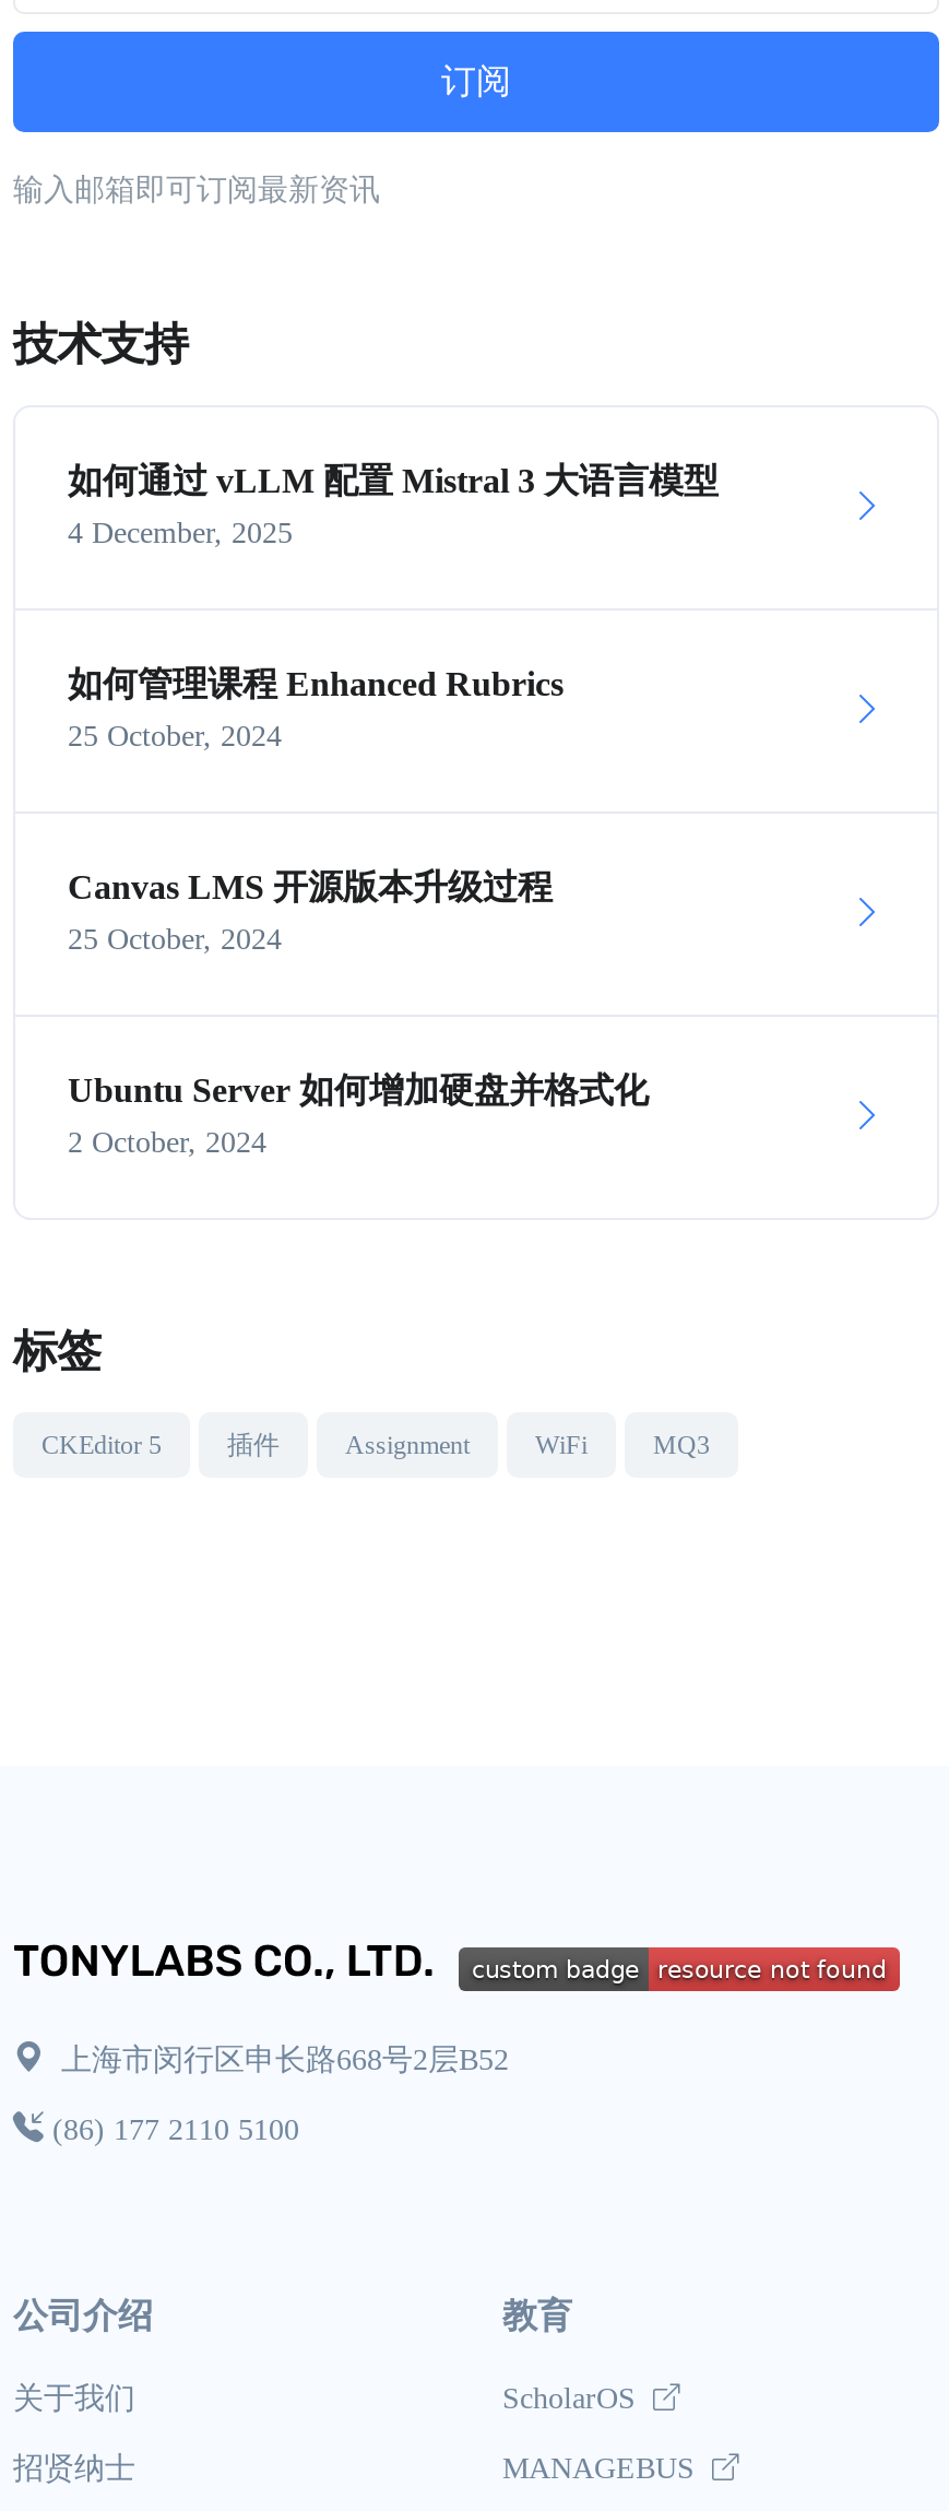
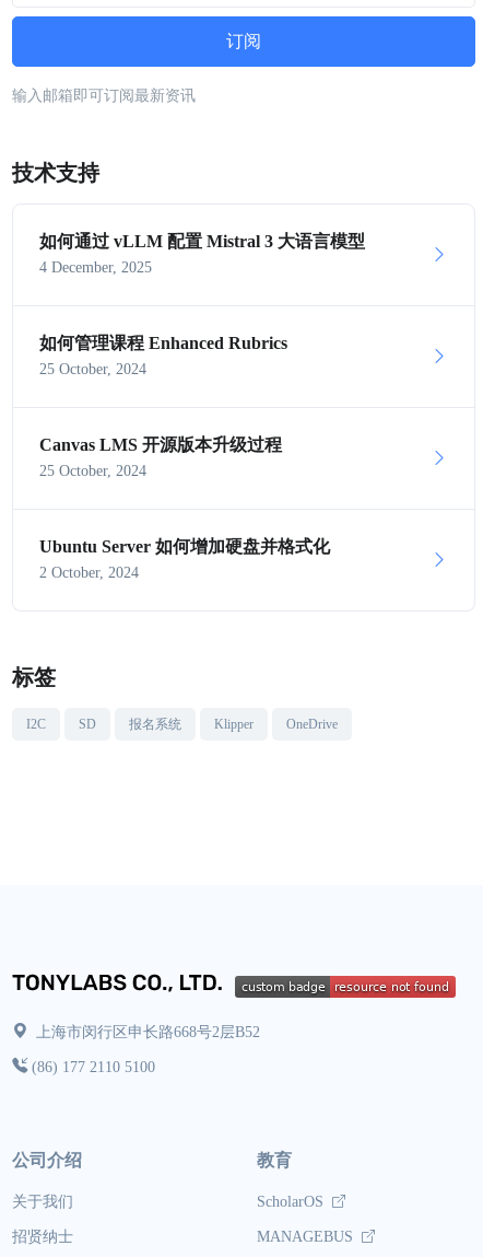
[41,1429,710,1460] CKEditor 5 | 插件 | Assignment | WiFi | MQ3 -> [26,716,338,732] I2C | SD | 报名系统 | Klipper | OneDrive

